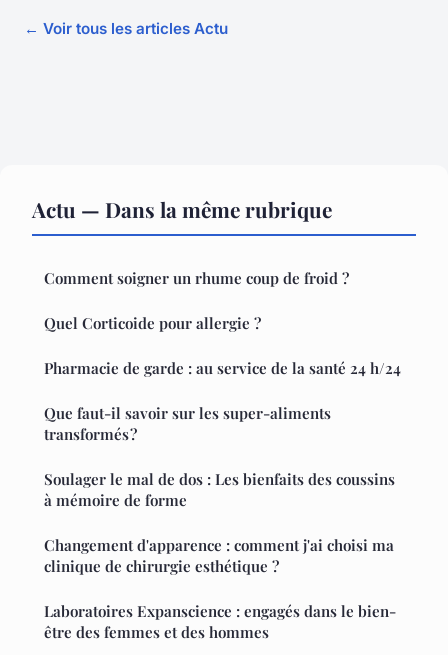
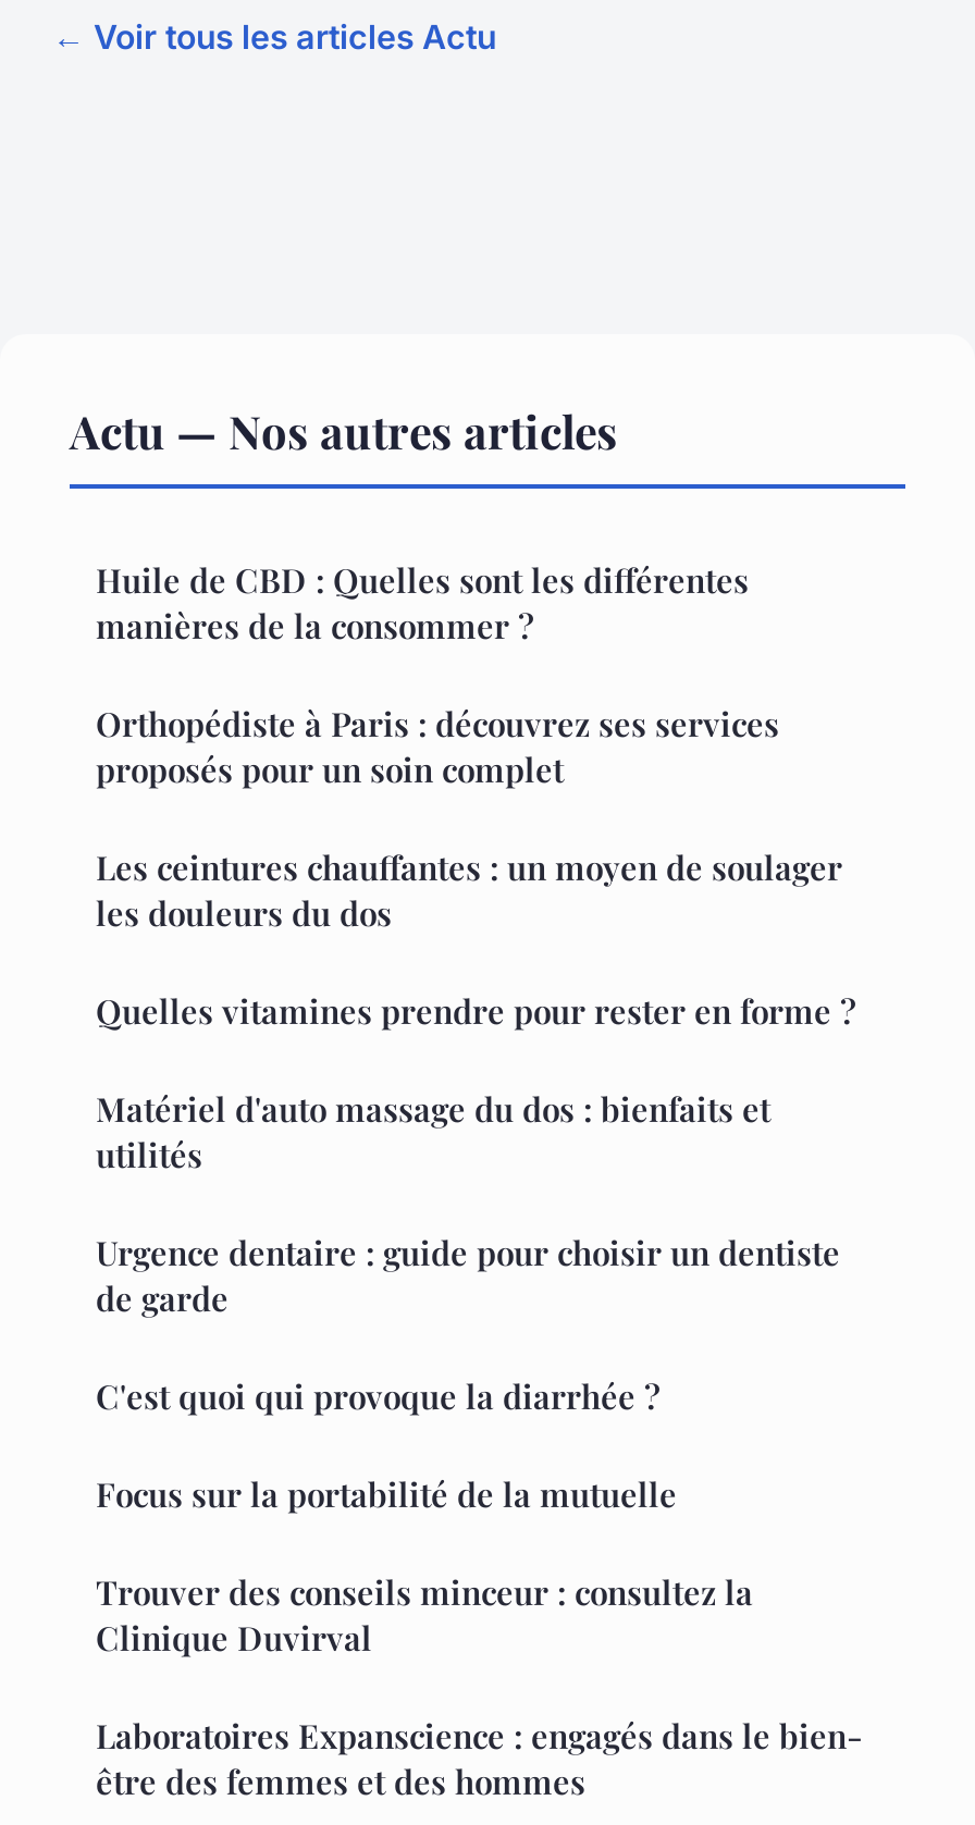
[32,194,401,575] Actu — Dans la même rubrique | Comment soigner un rhume coup de froid ? | Quel Corticoide pour allergie ? | Pharmacie de garde : au service de la santé 24 h/24 | Que faut-il savoir sur les super-aliments | transformés ? | Soulager le mal de dos : Les bienfaits des coussins | à mémoire de forme | Changement d'apparence : comment j'ai choisi ma | clinique de chirurgie esthétique ? -> [70,398,855,1658] Actu — Nos autres articles | Huile de CBD : Quelles sont les différentes | manières de la consommer ? | Orthopédiste à Paris : découvrez ses services | proposés pour un soin complet | Les ceintures chauffantes : un moyen de soulager | les douleurs du dos | Quelles vitamines prendre pour rester en forme ? | Matériel d'auto massage du dos : bienfaits et | utilités | Urgence dentaire : guide pour choisir un dentiste | de garde | C'est quoi qui provoque la diarrhée ? | Focus sur la portabilité de la mutuelle | Trouver des conseils minceur : consultez la | Clinique Duvirval

